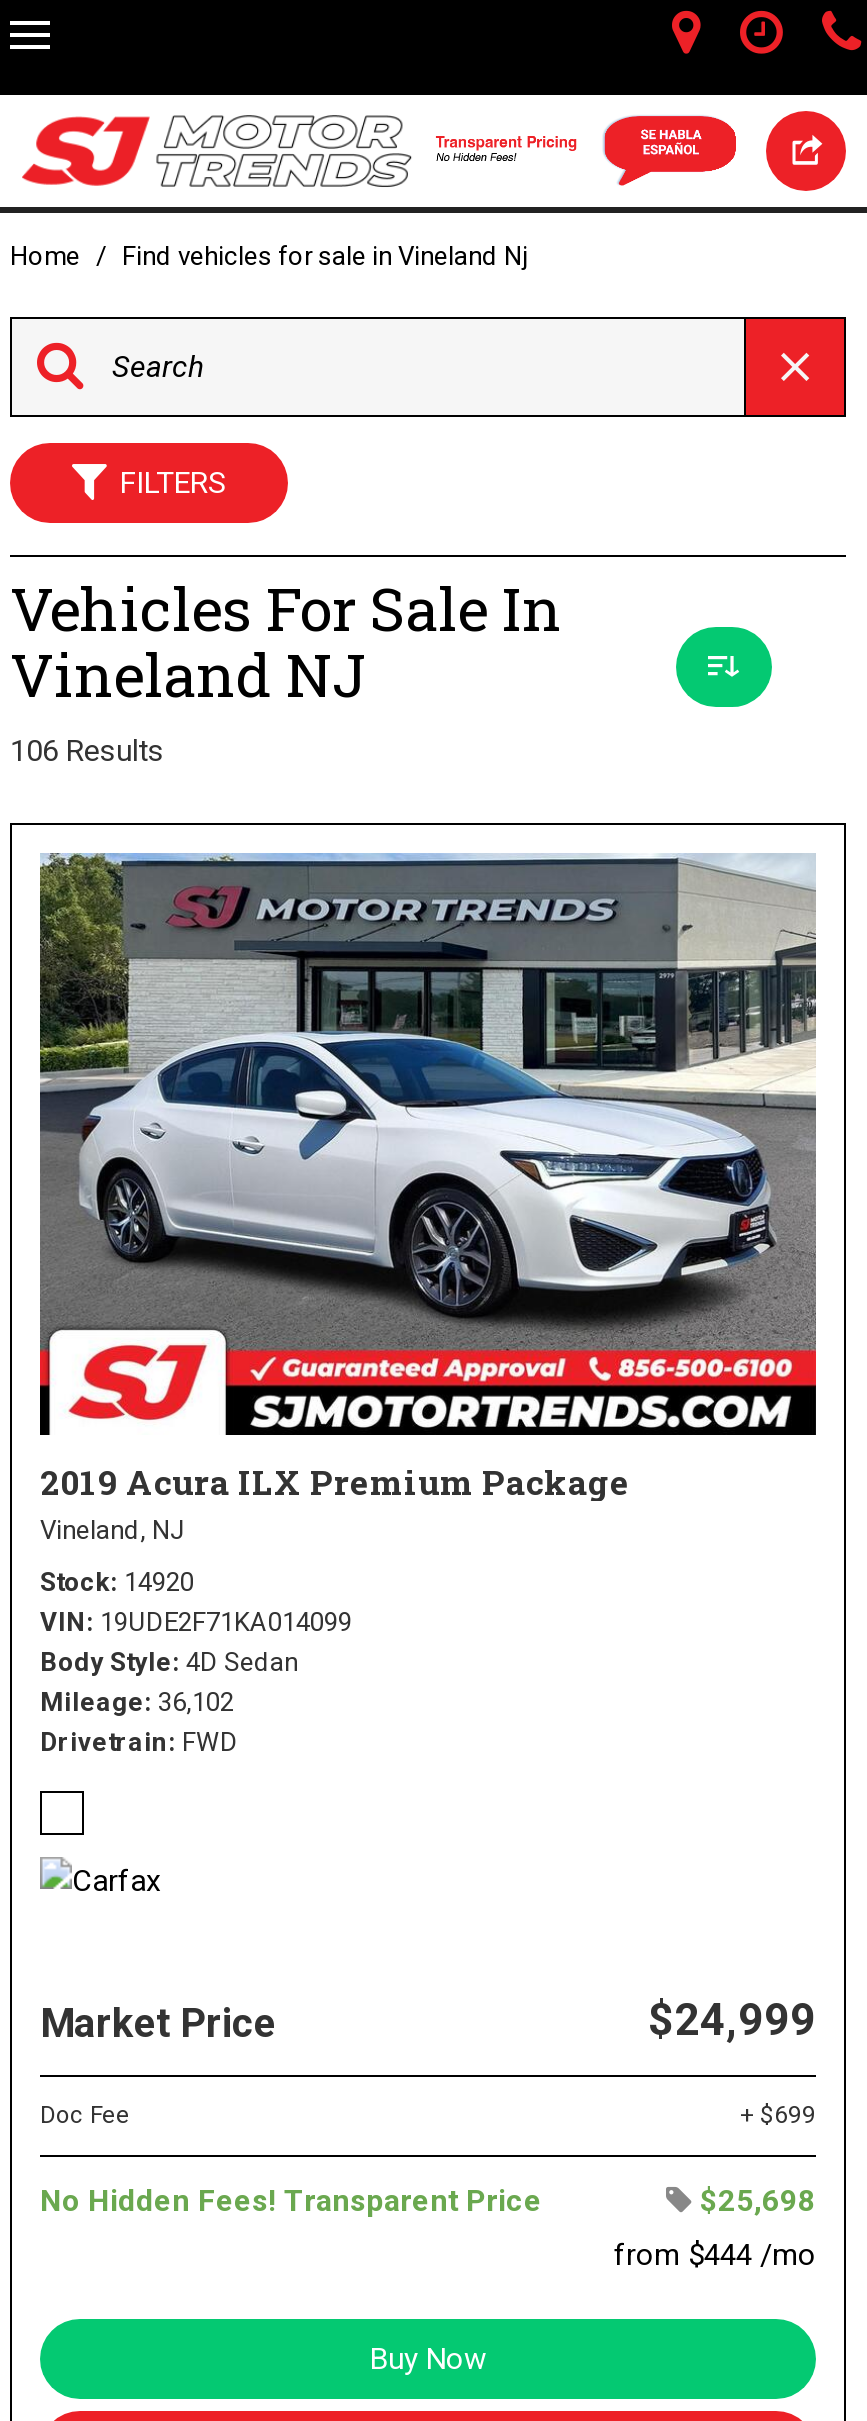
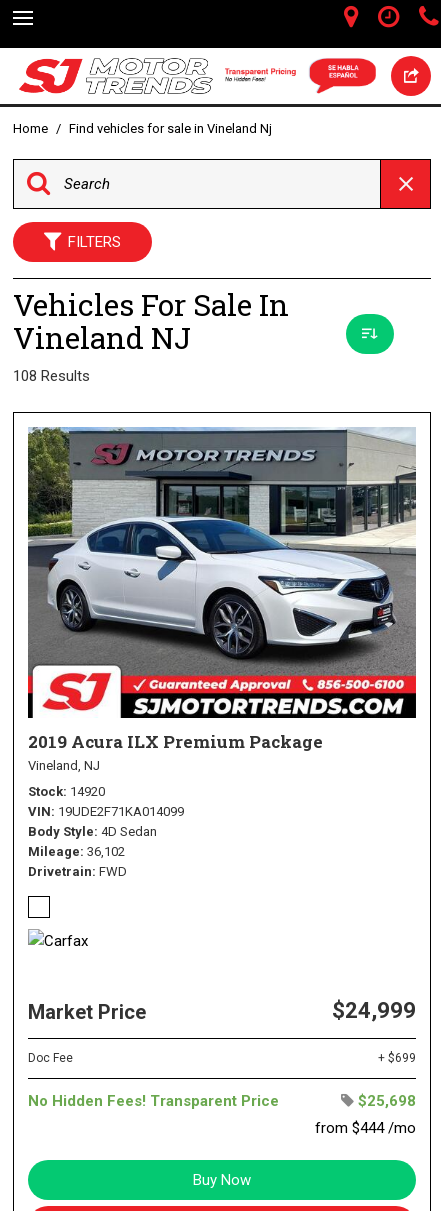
[10,733,164,769] 106 Results -> [13,367,90,385] 108 Results

